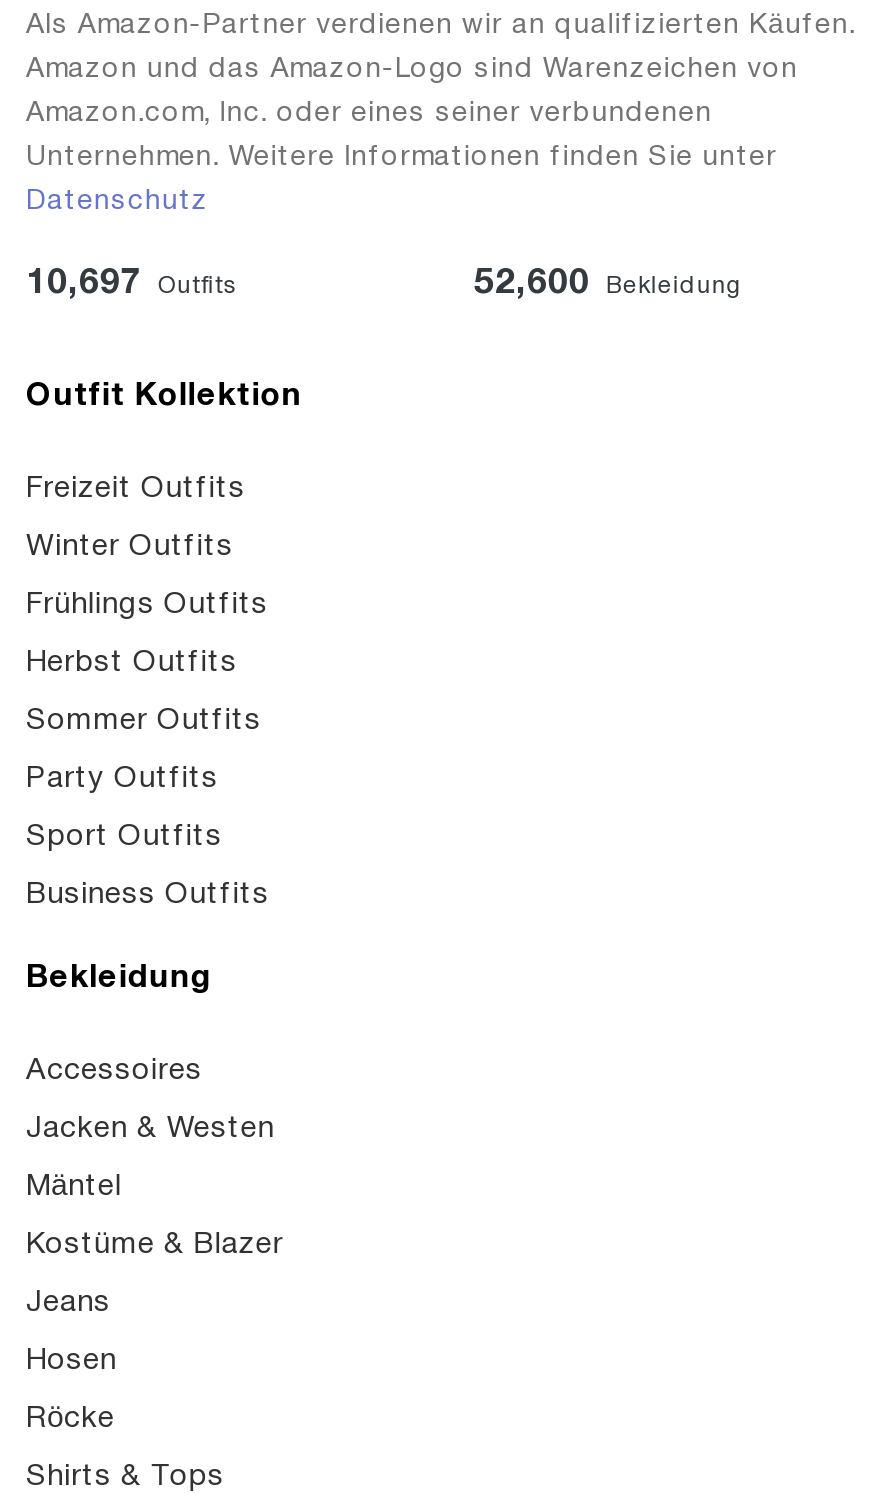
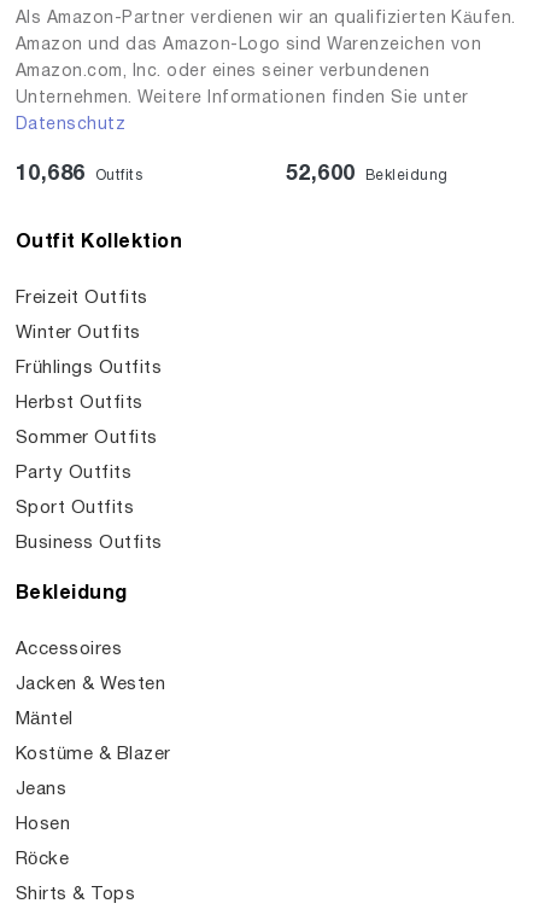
[26,267,236,301] 10,697 Outfits -> [16,164,143,185] 10,686 Outfits

